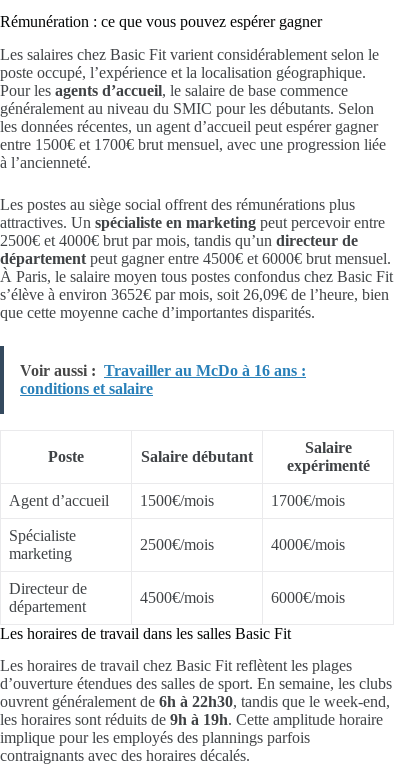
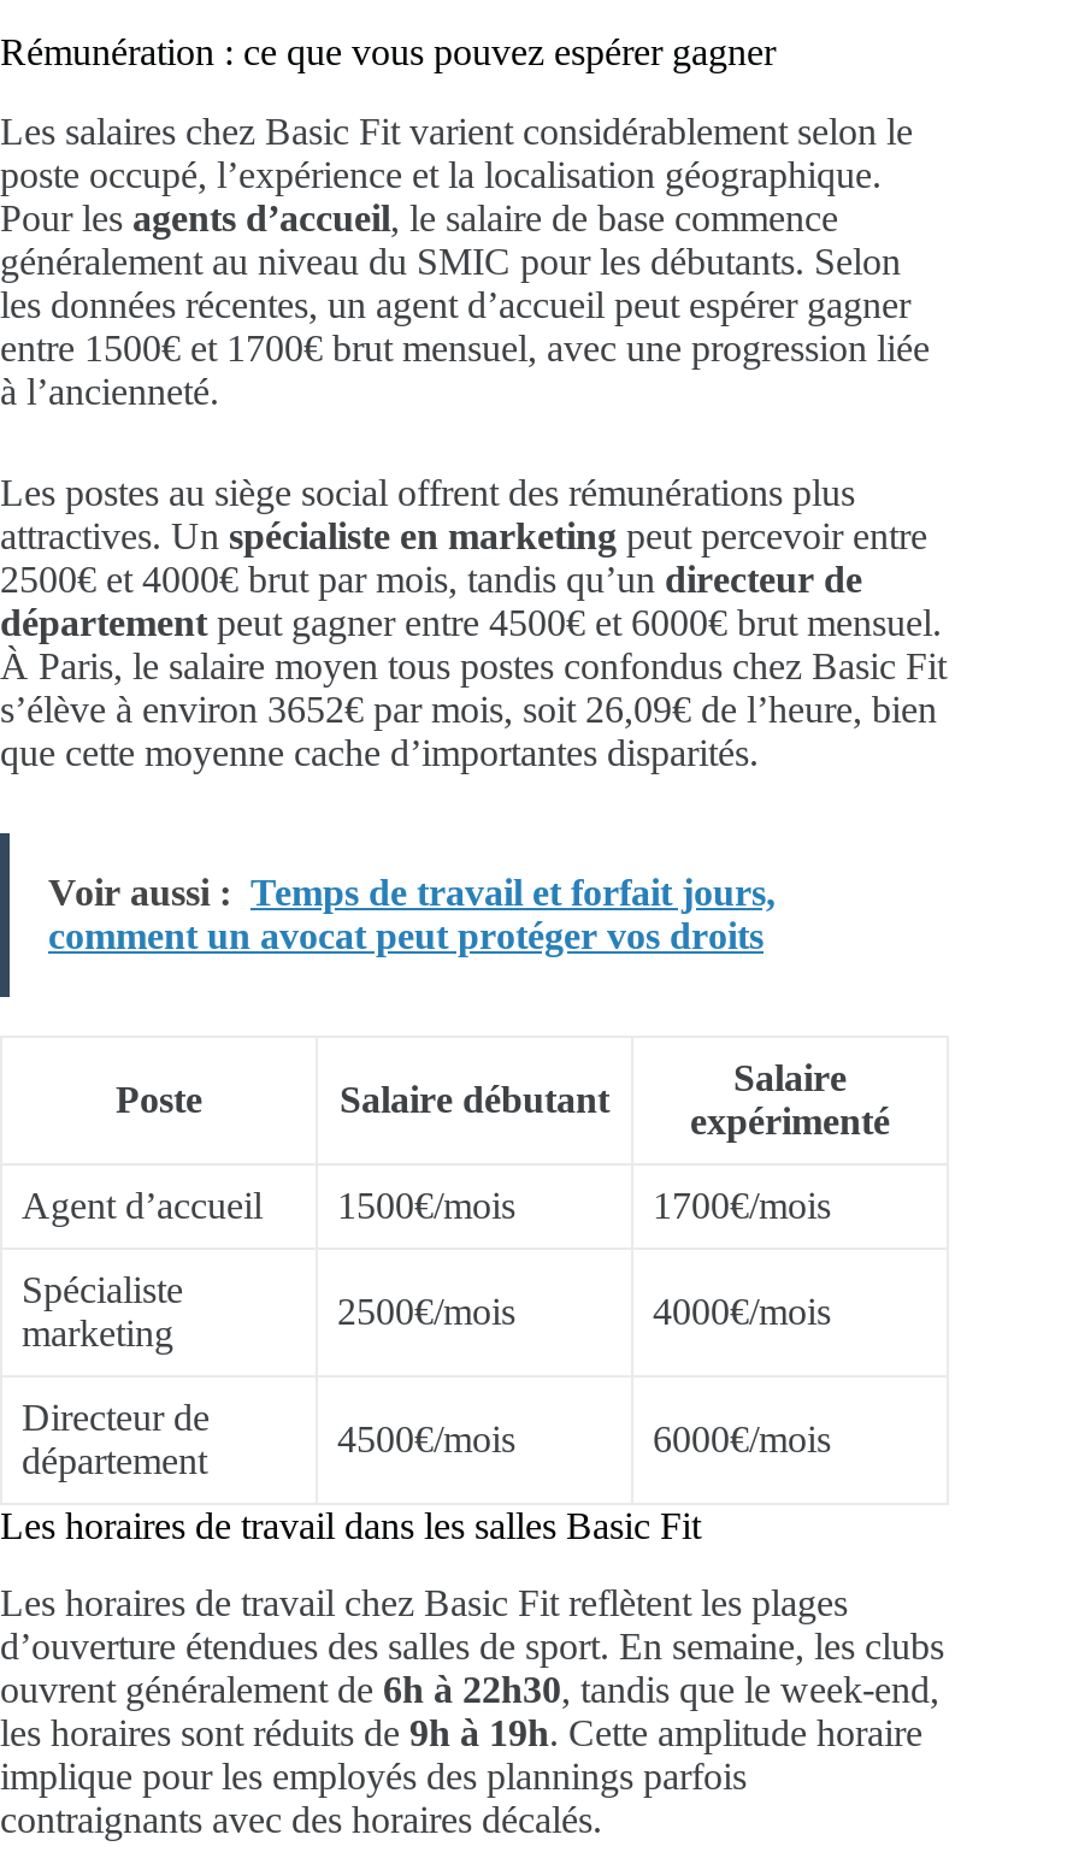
[20,362,306,397] Voir aussi : Travailler au McDo à 16 ans : | conditions et salaire -> [48,871,776,955] Voir aussi : Temps de travail et forfait jours, | comment un avocat peut protéger vos droits

